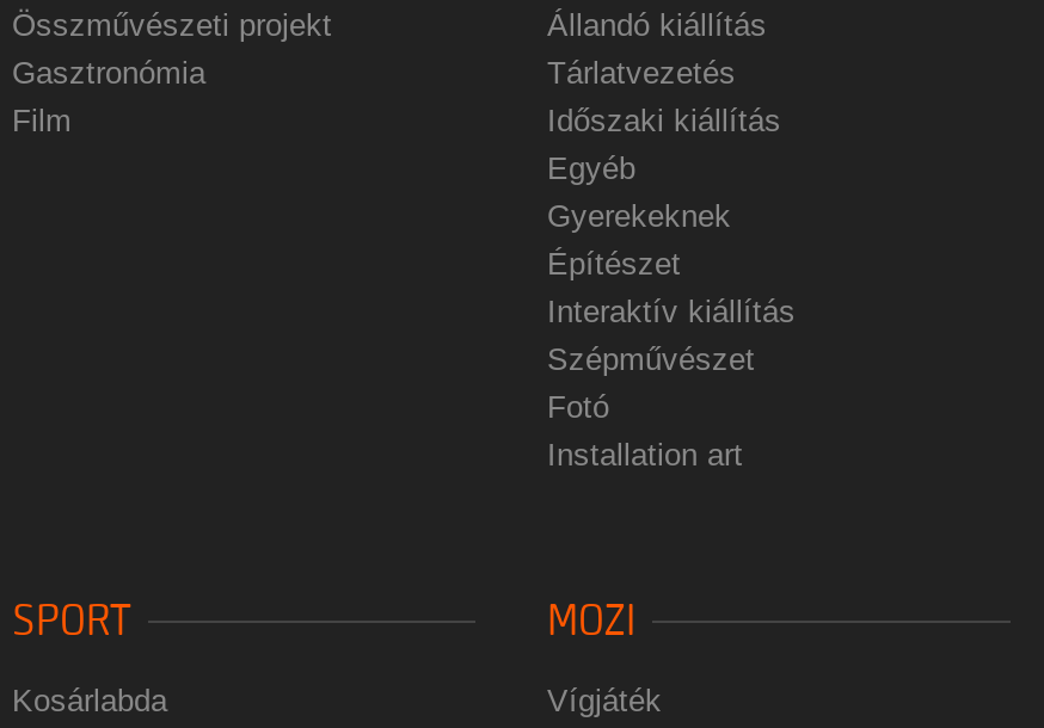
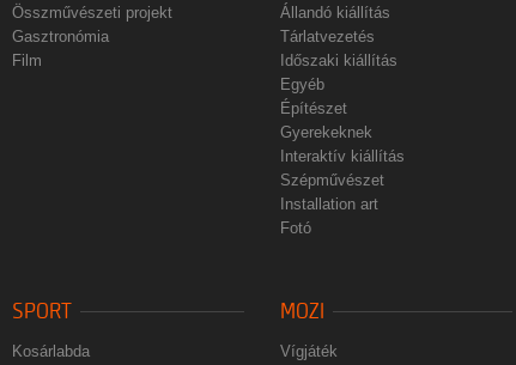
moved [547,197,731,233] -> [280,123,372,141]: Gyerekeknek
moved [547,245,681,281] -> [280,99,347,117]: Építészet
moved [547,388,609,424] -> [280,219,311,237]: Fotó
moved [547,436,743,472] -> [280,195,378,213]: Installation art

